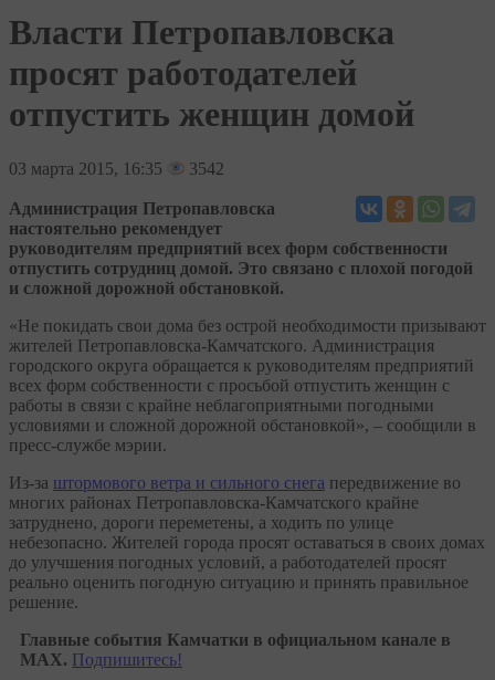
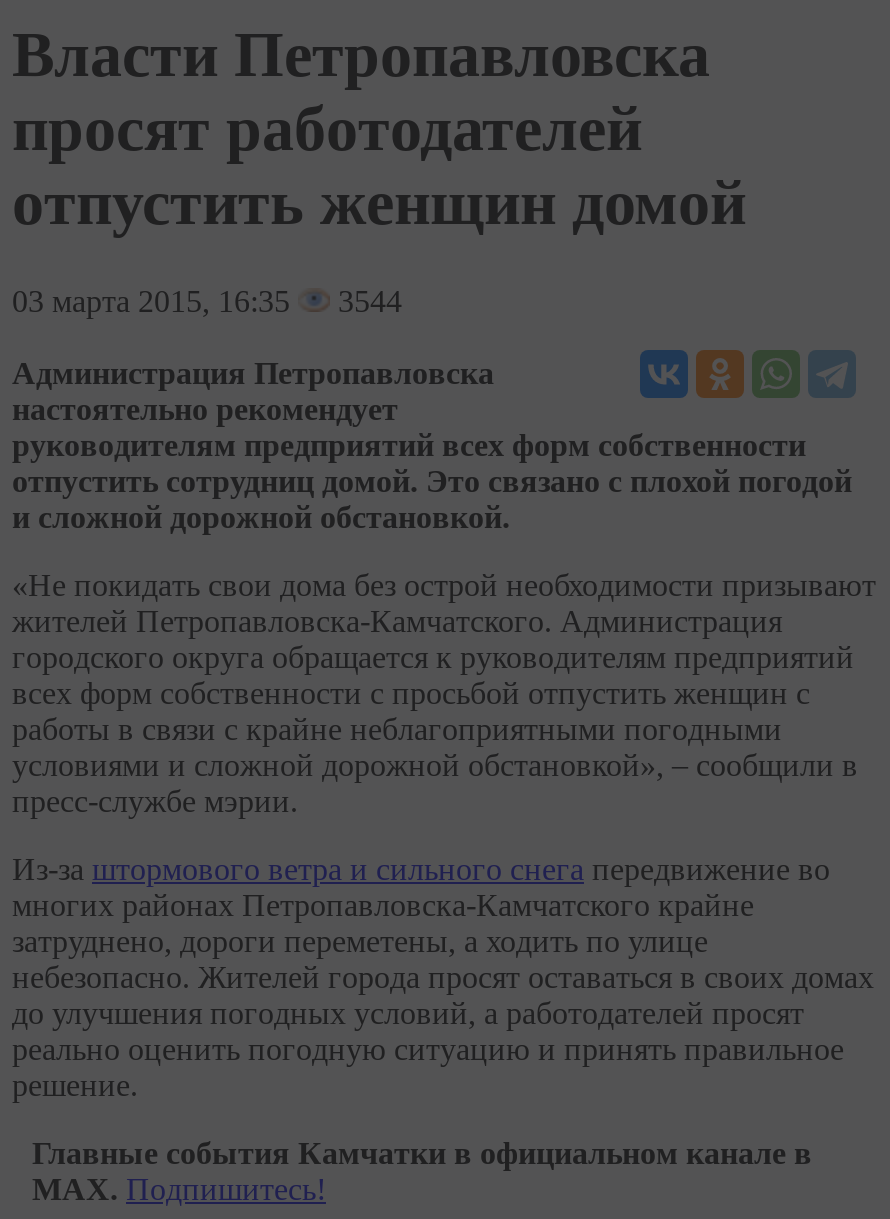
[9,159,224,178] 03 марта 2015, 16:35 3542 -> [12,284,402,318] 03 марта 2015, 16:35 3544

